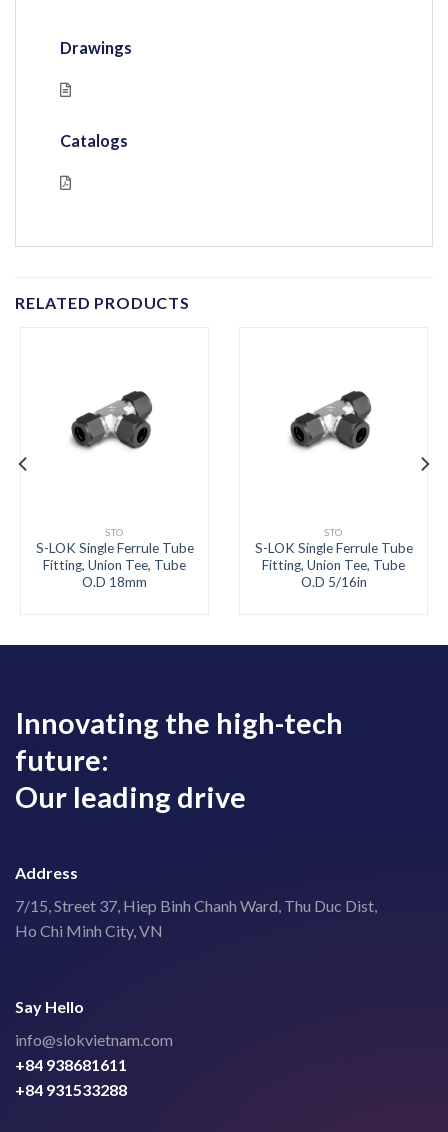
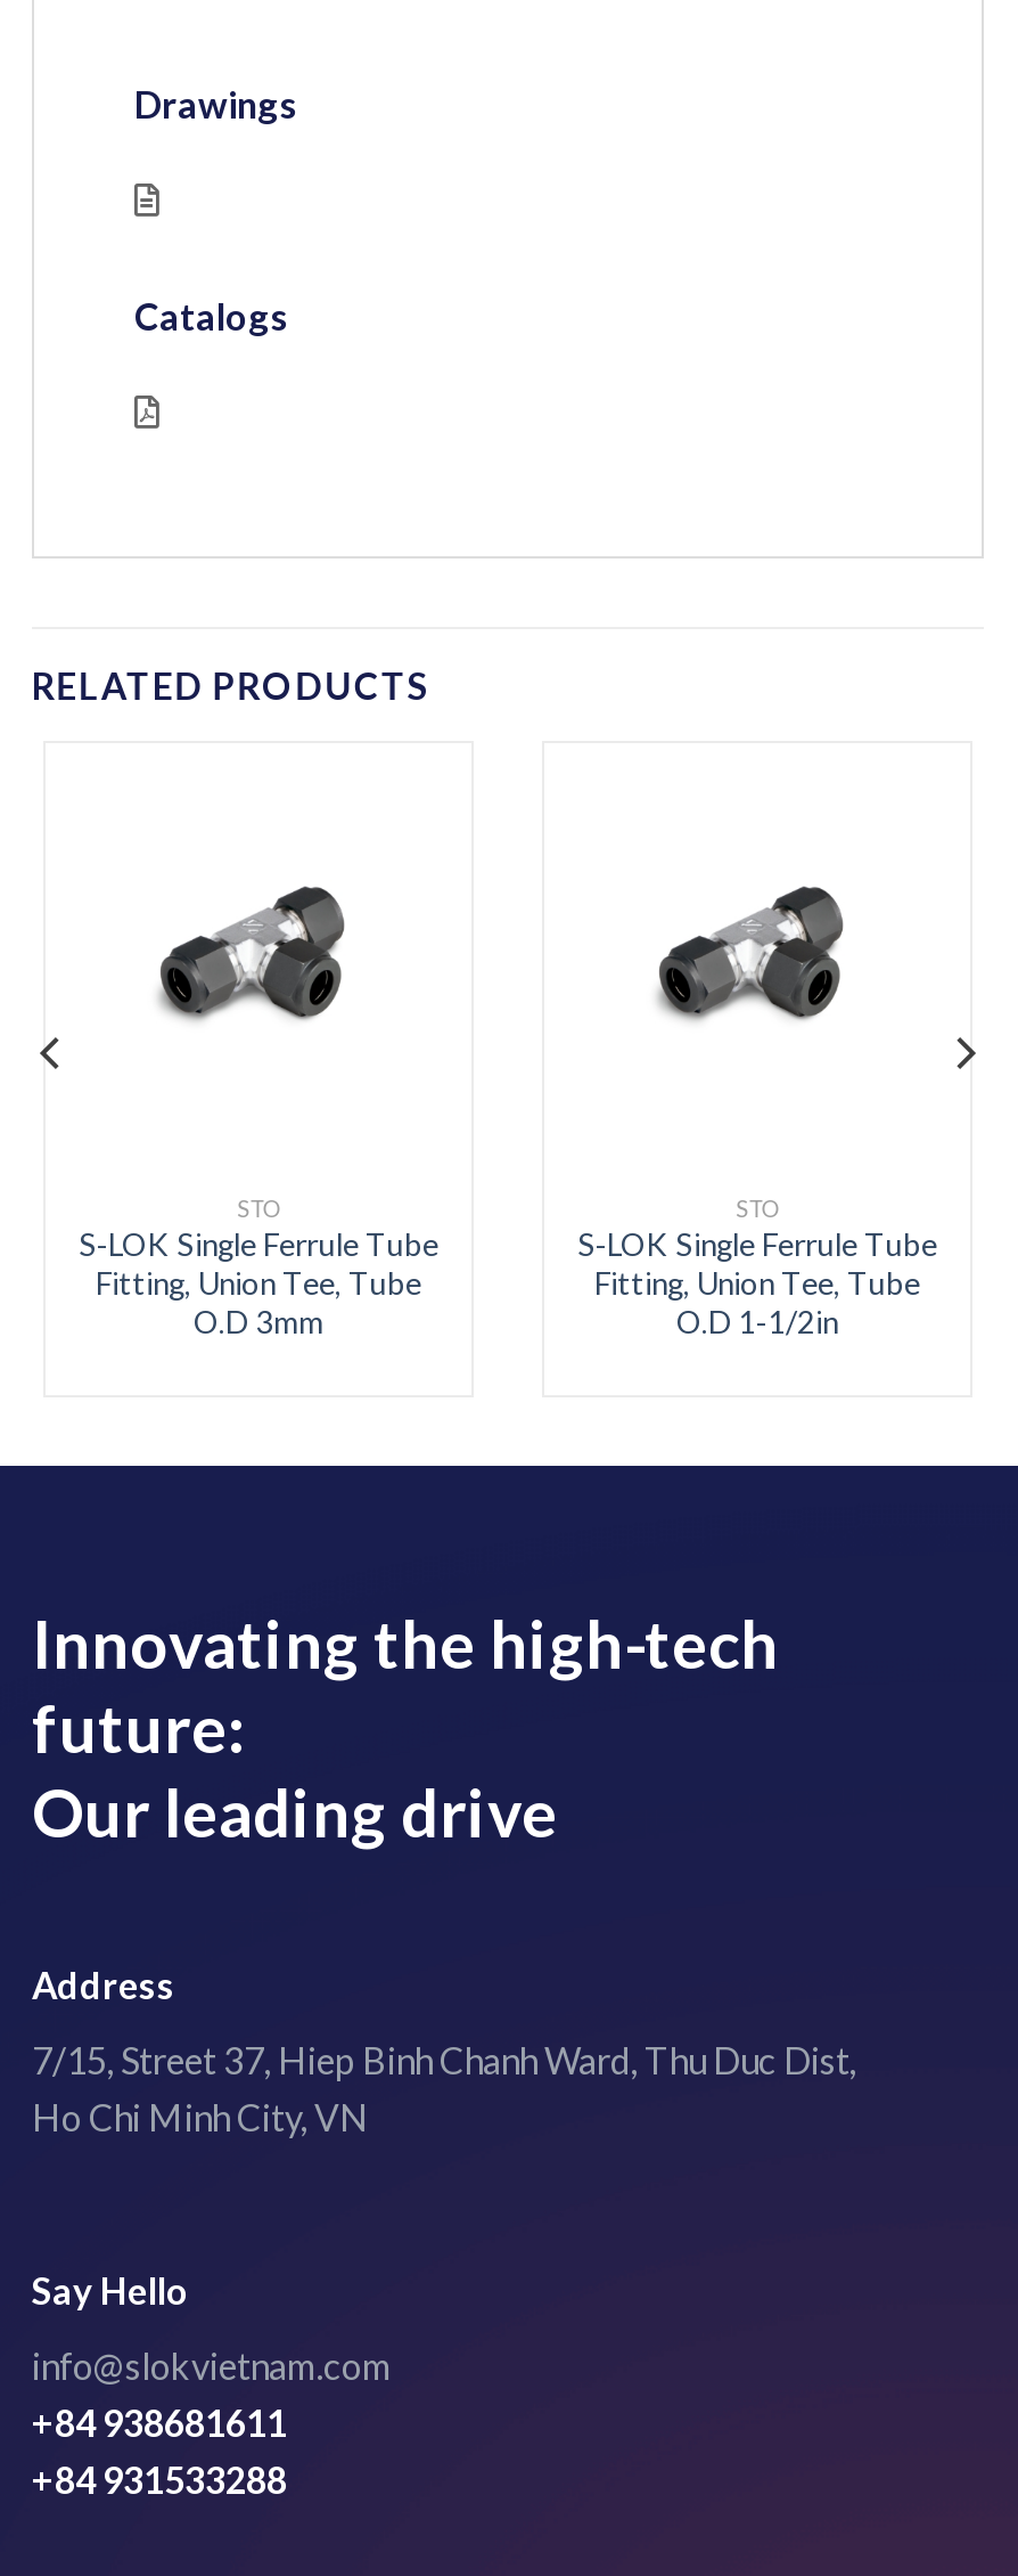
[82,574,147,590] O.D 18mm -> [194,1305,323,1342] O.D 3mm
[300,574,366,590] O.D 5/16in -> [676,1305,838,1342] O.D 1-1/2in

